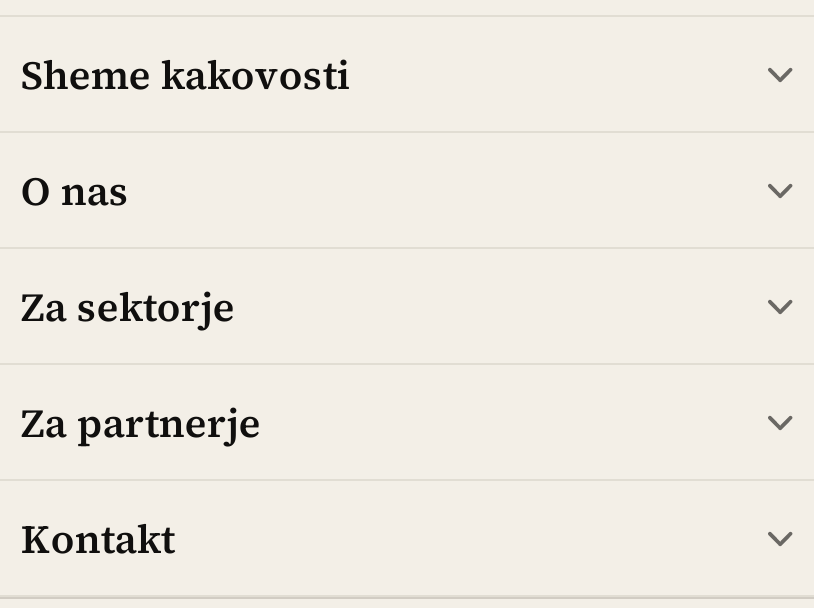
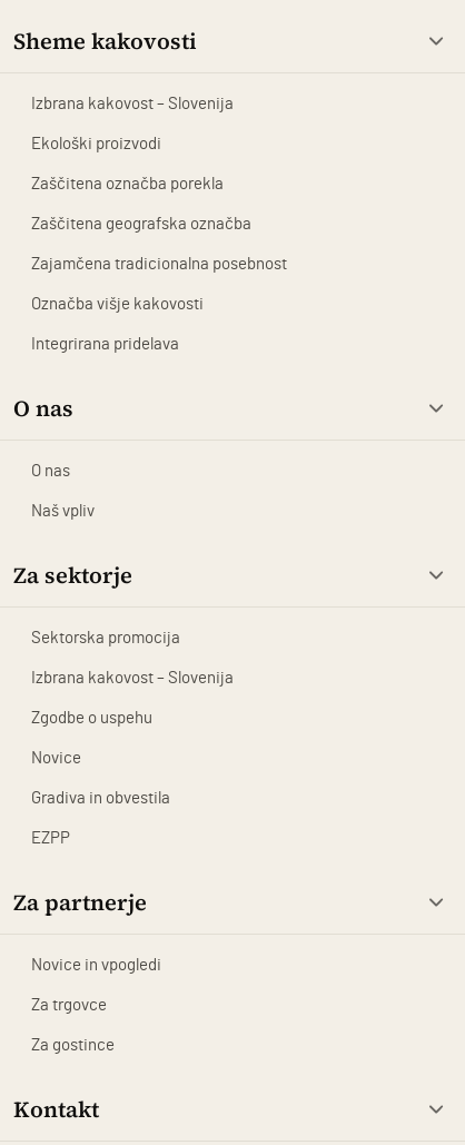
none -> [32,95,287,352] Izbrana kakovost – Slovenija | Ekološki proizvodi | Zaščitena označba porekla | Zaščitena geografska označba | Zajamčena tradicionalna posebnost | Označba višje kakovosti | Integrirana pridelava
none -> [32,462,95,519] O nas | Naš vpliv
none -> [32,629,234,846] Sektorska promocija | Izbrana kakovost – Slovenija | Zgodbe o uspehu | Novice | Gradiva in obvestila | EZPP
none -> [32,957,162,1053] Novice in vpogledi | Za trgovce | Za gostince

